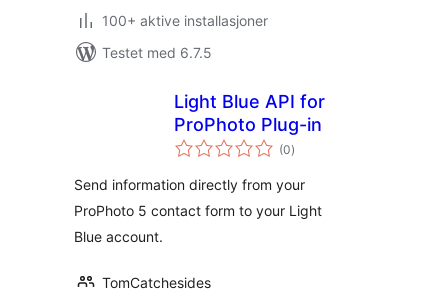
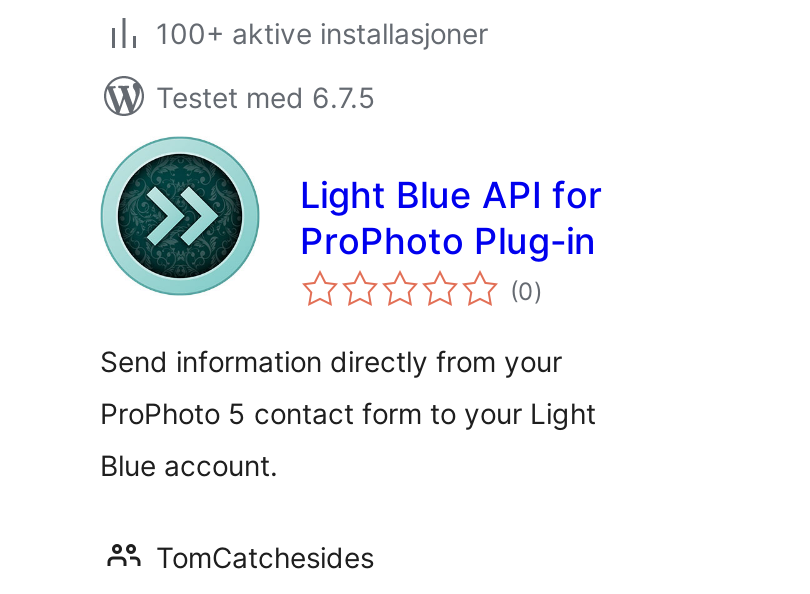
none -> [98,134,262,298] [image]

